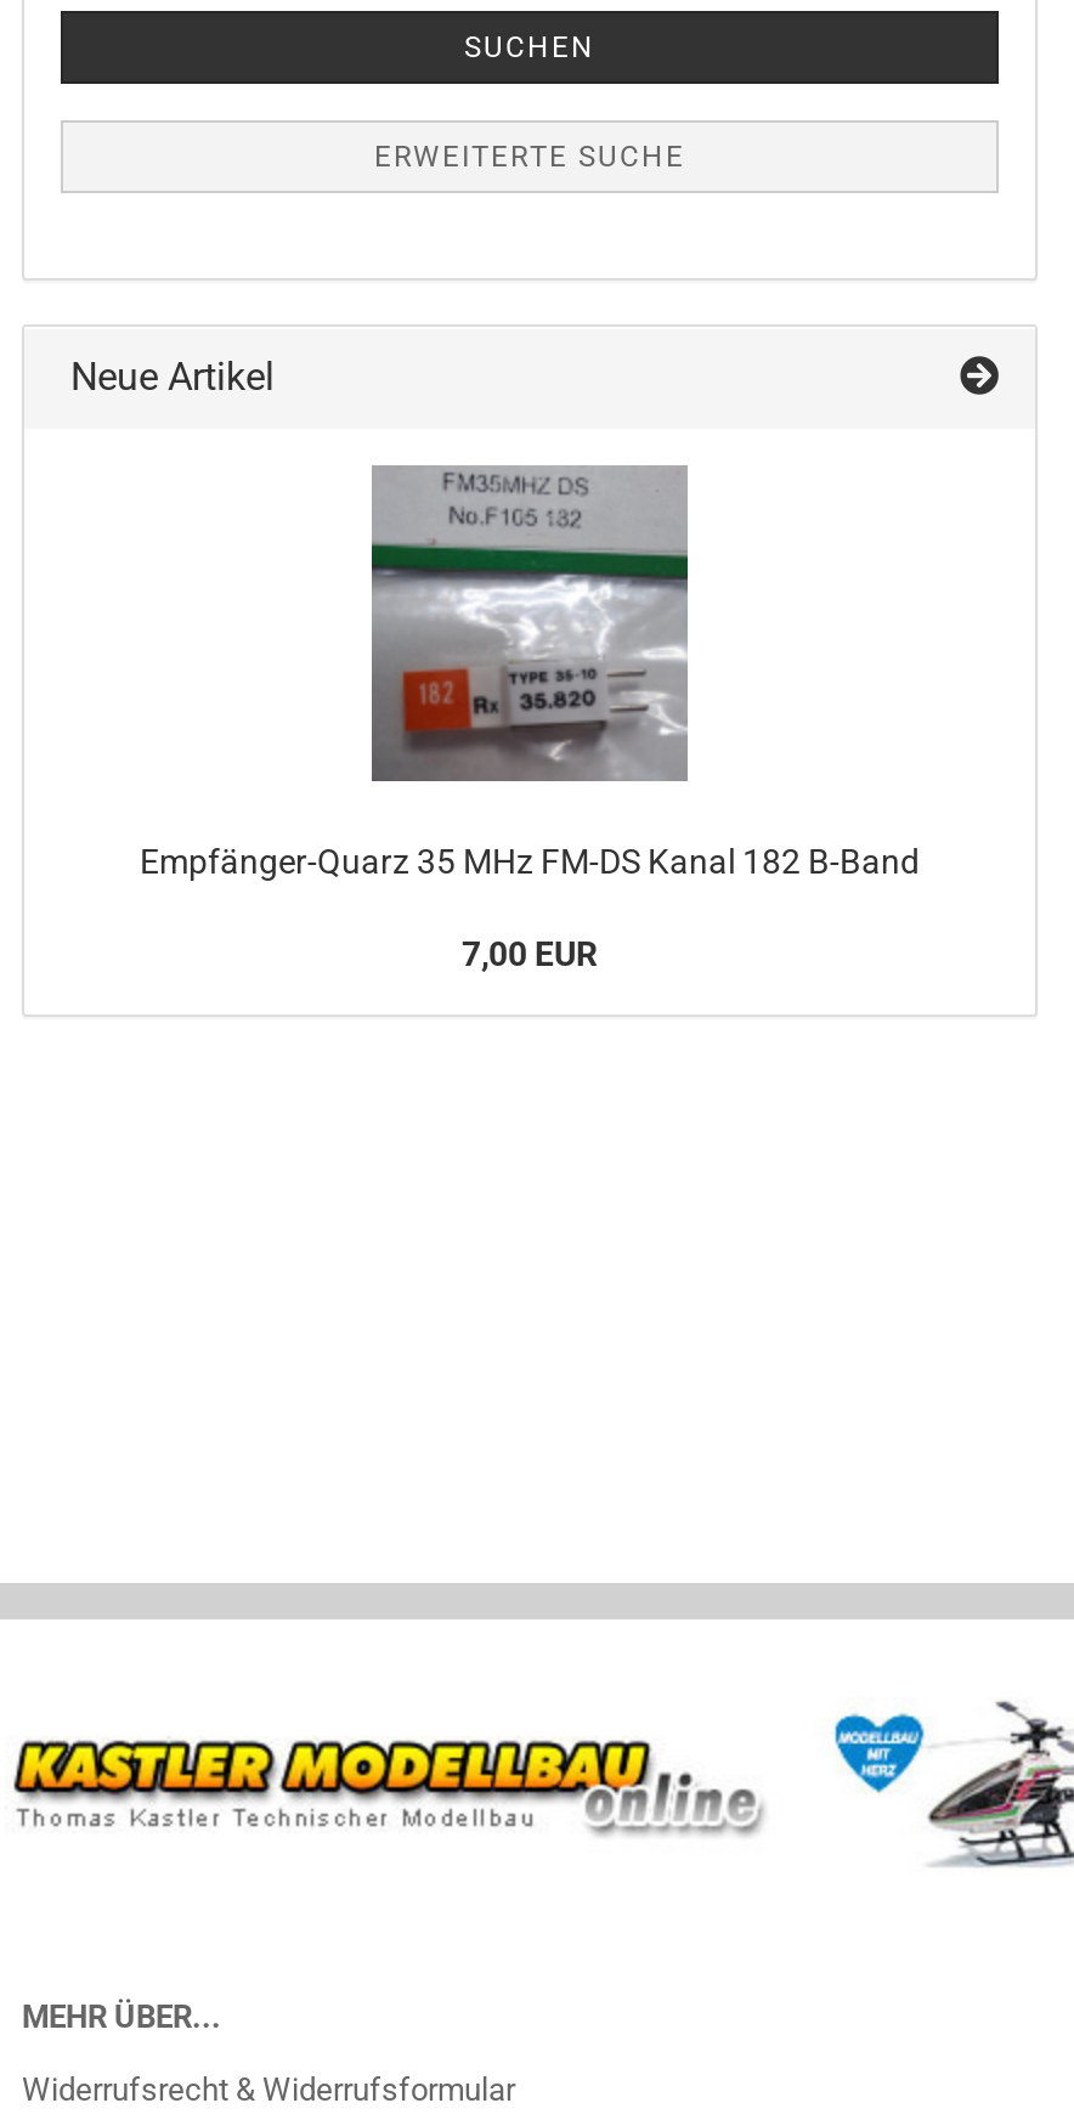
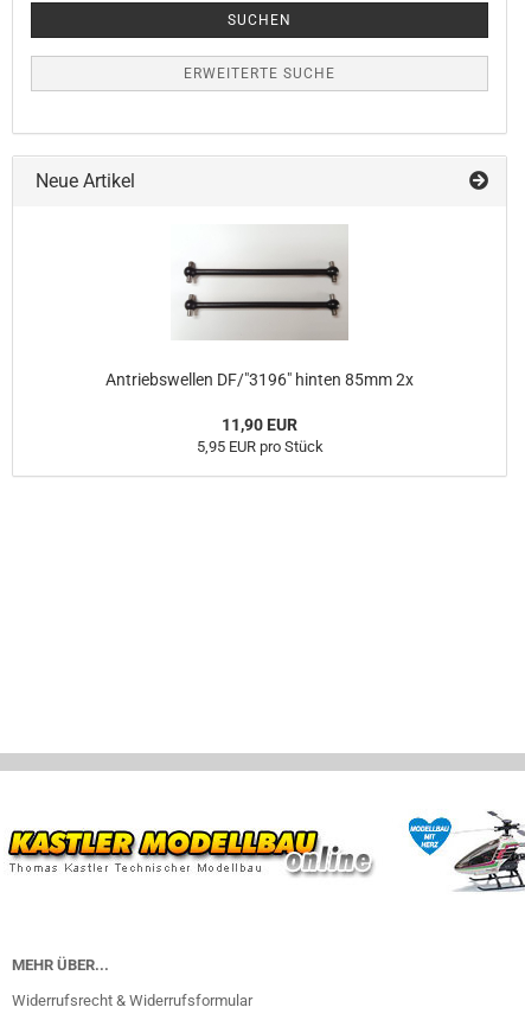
[140,465,920,881] [image] | Empfänger-Quarz 35 MHz FM-DS Kanal 182 B-Band -> [105,224,414,389] [image] | Antriebswellen DF/"3196" hinten 85mm 2x
[462,934,598,973] 7,00 EUR -> [196,415,323,455] 11,90 EUR | 5,95 EUR pro Stück

